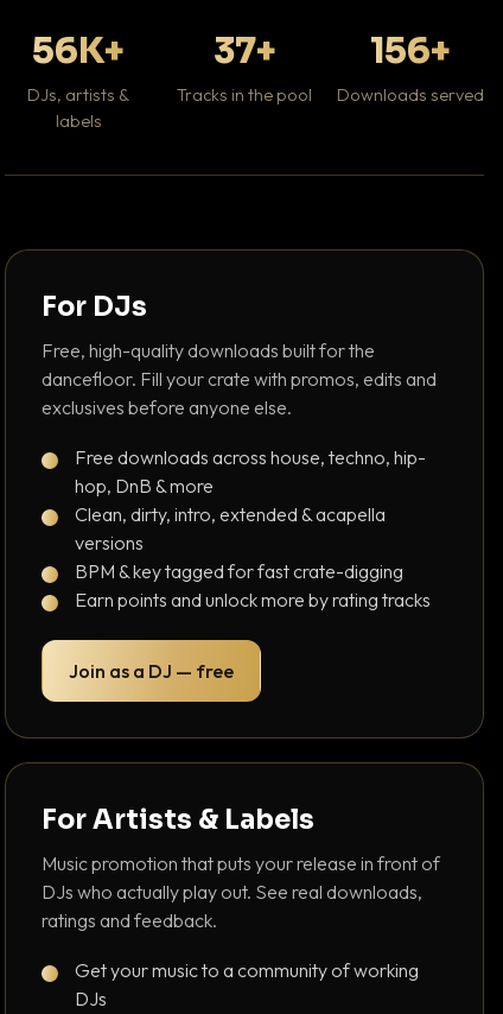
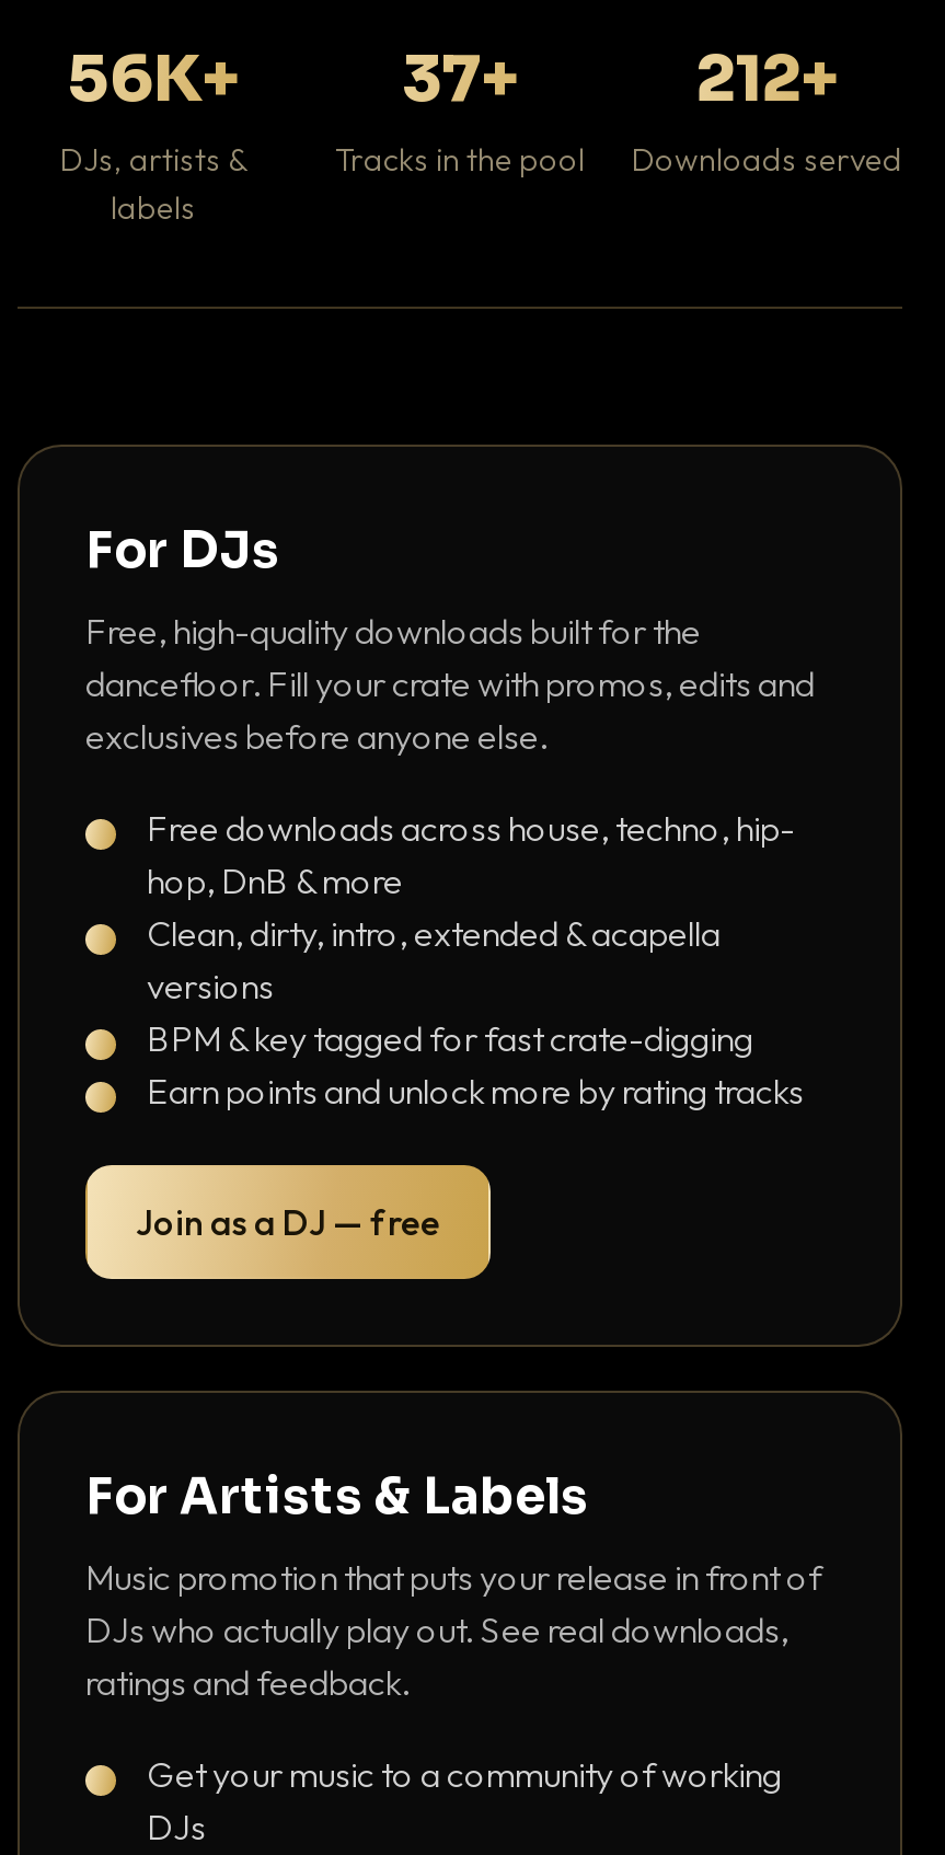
[370,30,451,72] 156+ -> [695,39,838,118] 212+

